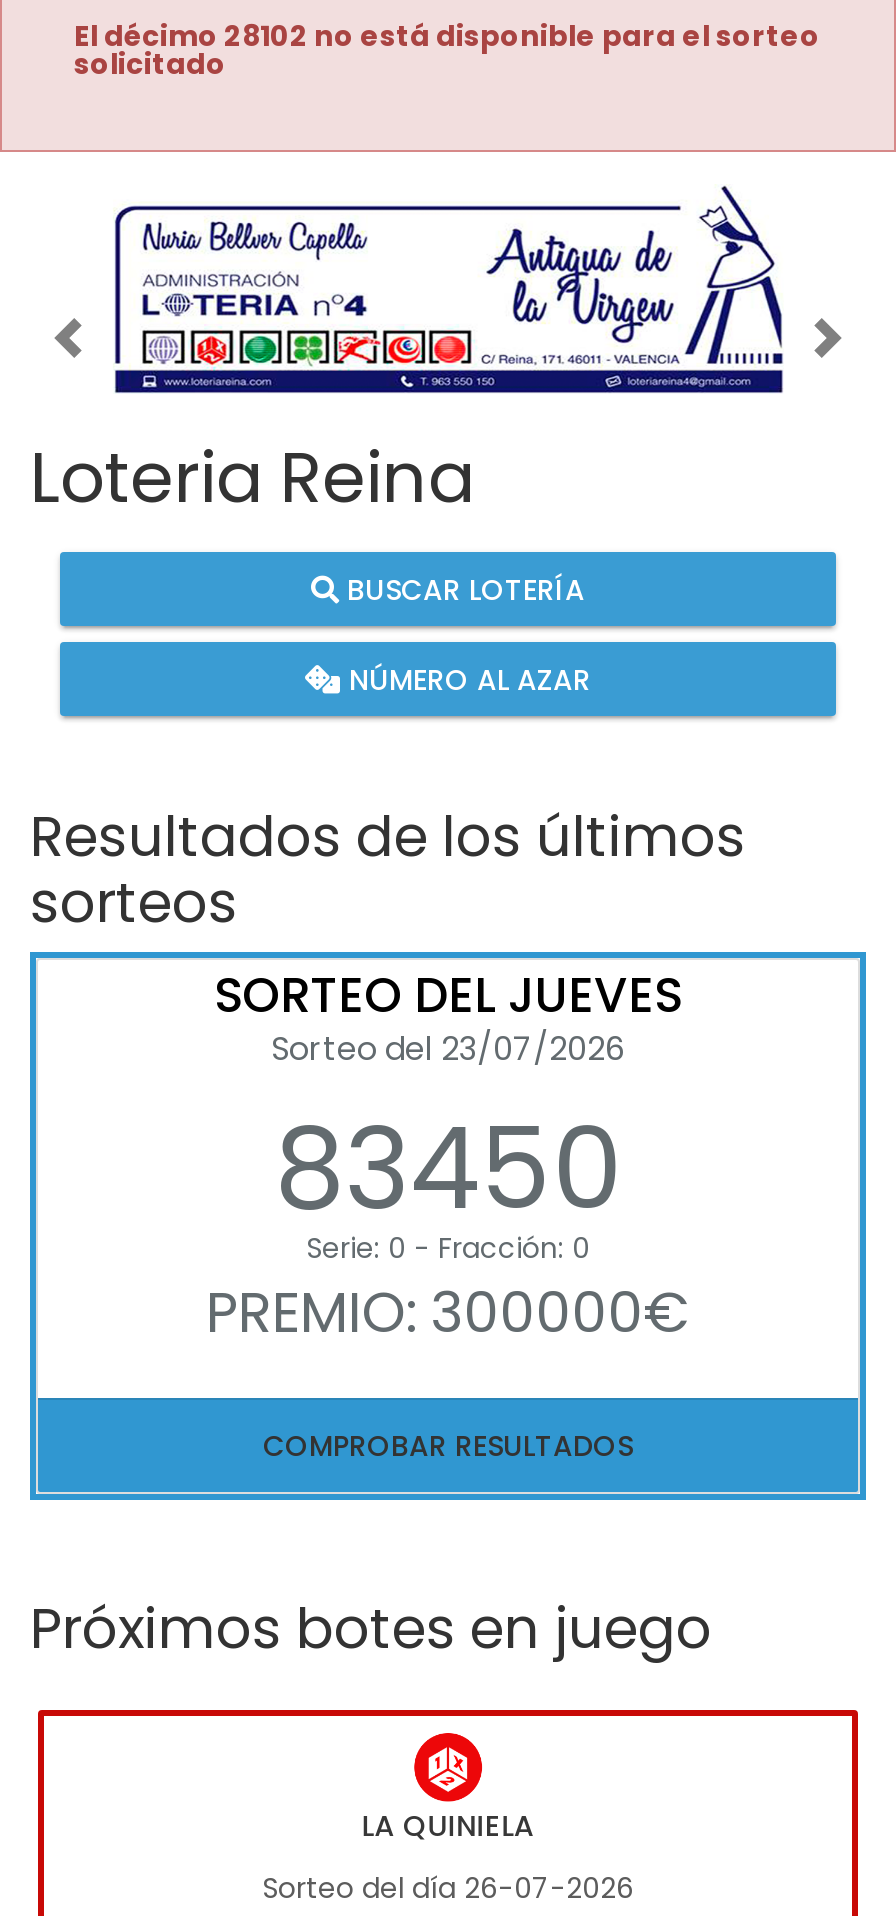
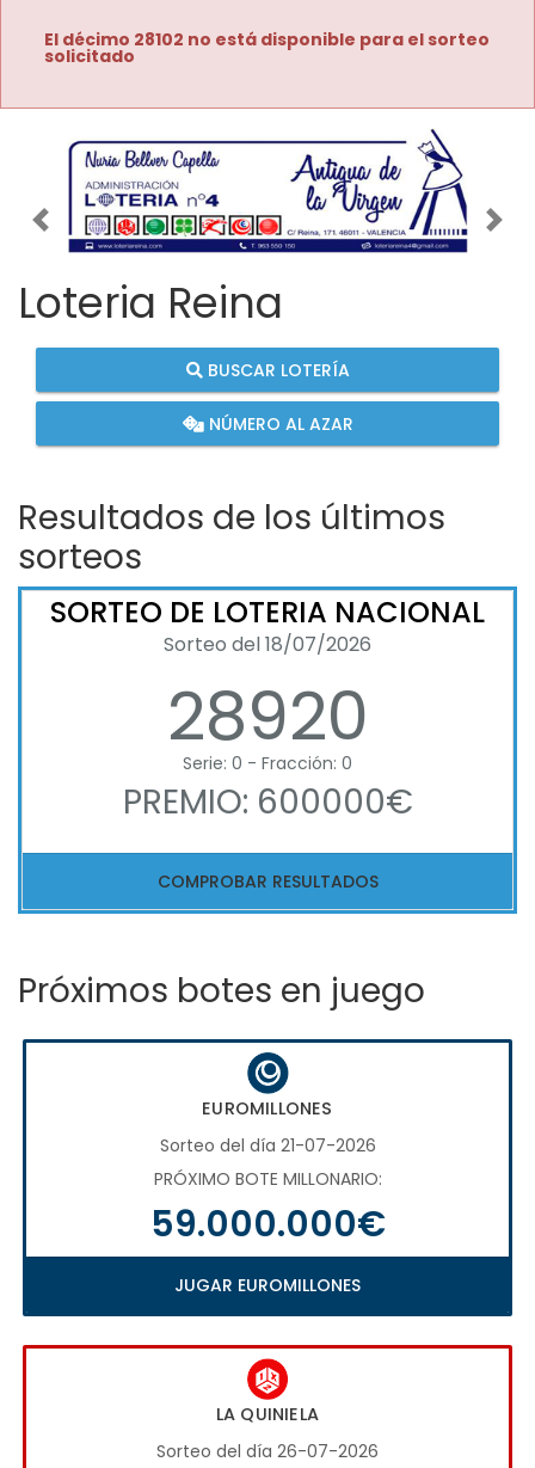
[214,962,682,1248] SORTEO DEL JUEVES | Sorteo del 23/07/2026 | 83450 -> [50,593,485,764] SORTEO DE LOTERIA NACIONAL | Sorteo del 18/07/2026 | 28920
[206,1274,690,1352] PREMIO: 300000€ -> [122,779,413,826] PREMIO: 600000€
none -> [21,1038,514,1317] [image] | EUROMILLONES | Sorteo del día 21-07-2026 | PRÓXIMO BOTE MILLONARIO: | 59.000.000€ | JUGAR EUROMILLONES

